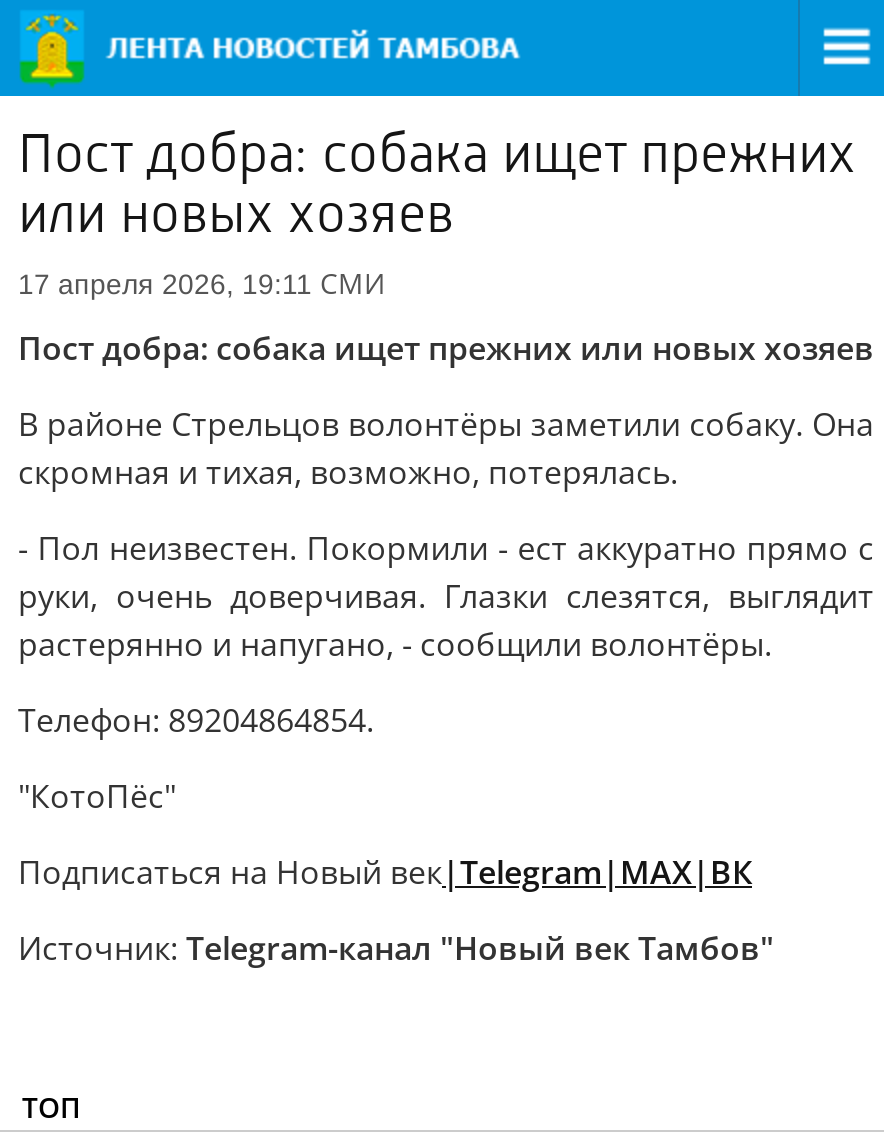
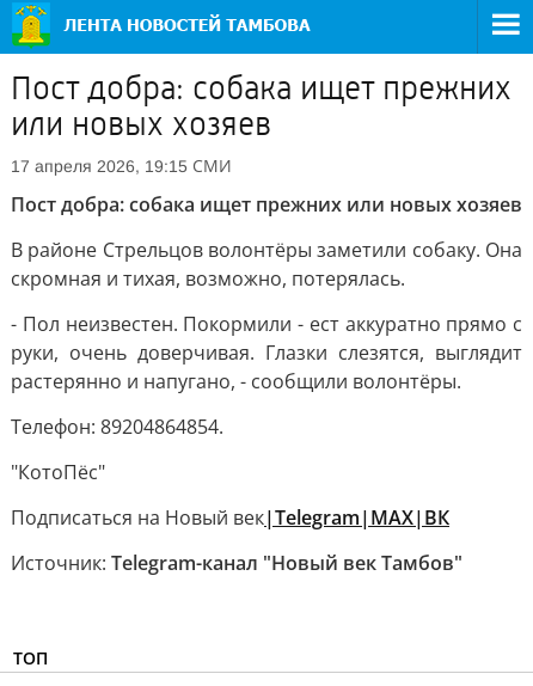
[18,264,386,302] 17 апреля 2026, 19:11 СМИ -> [11,154,232,177] 17 апреля 2026, 19:15 СМИ

